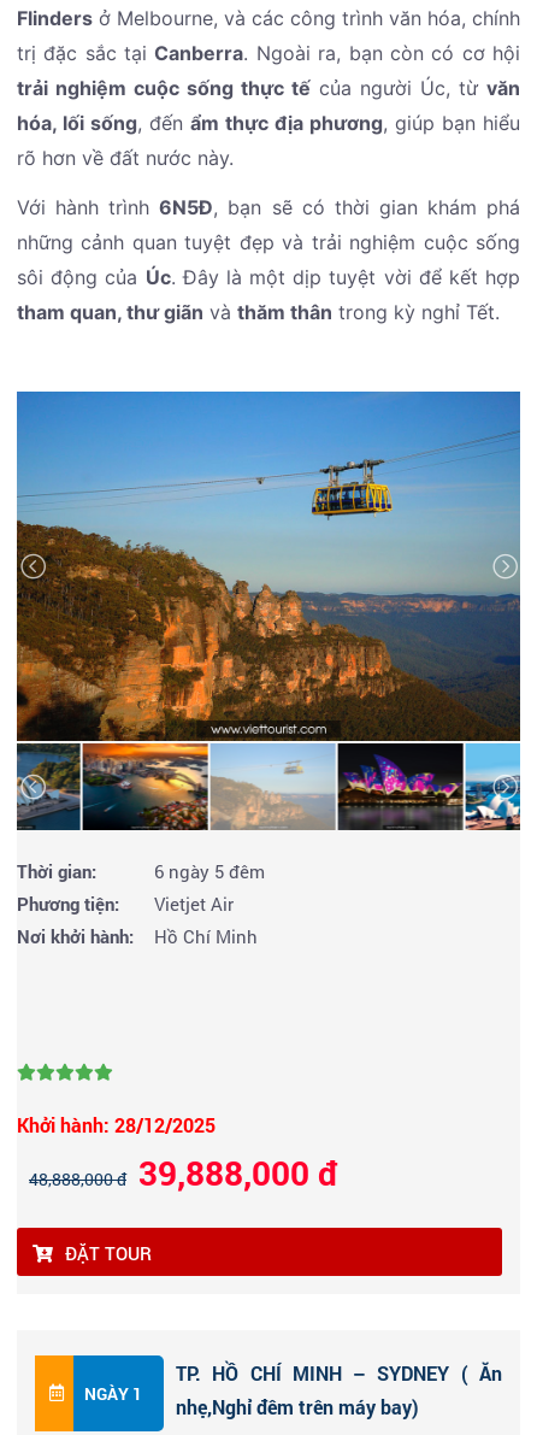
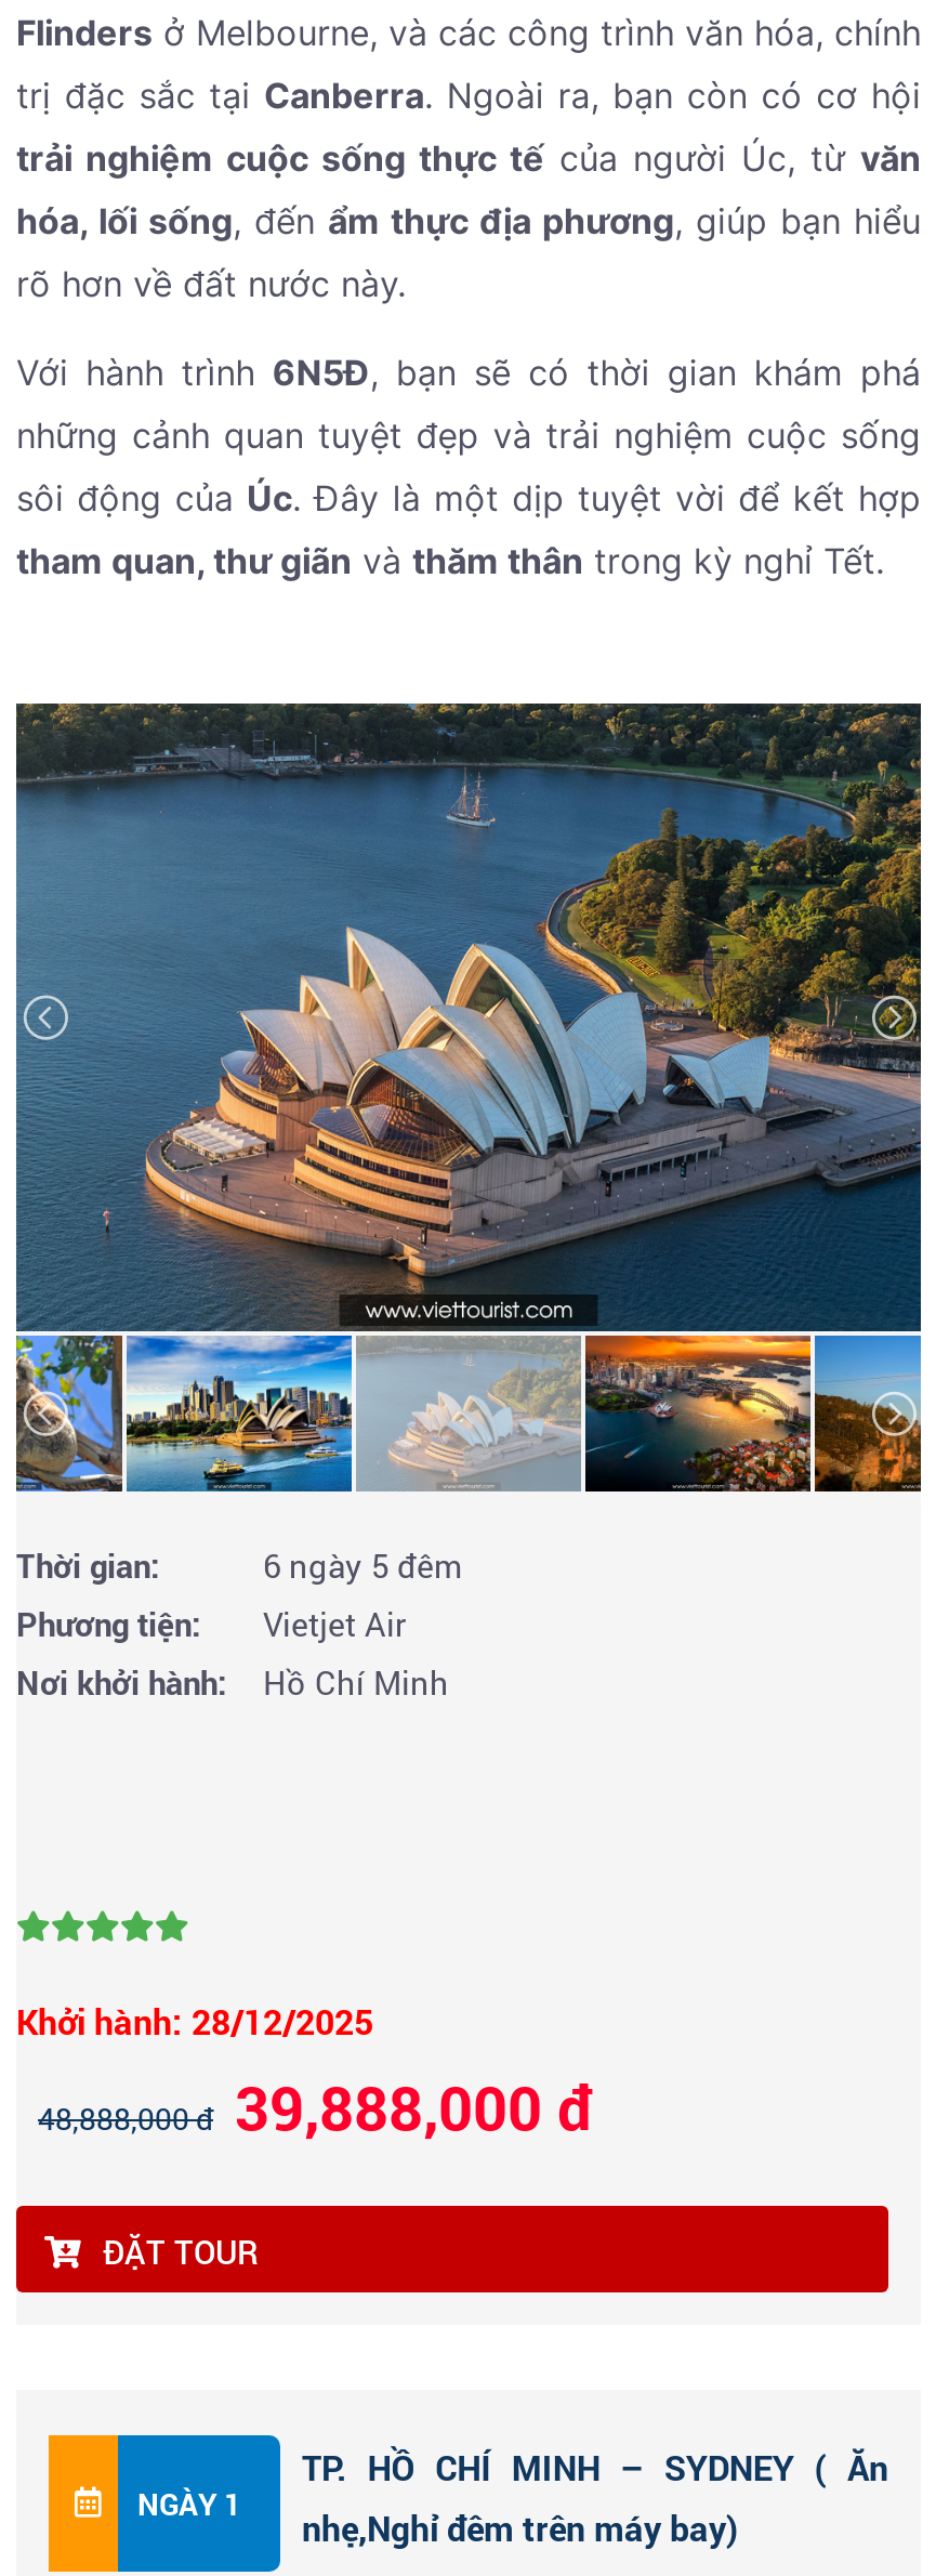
[16,390,521,831] [image] -> [14,701,923,1494] [image]

